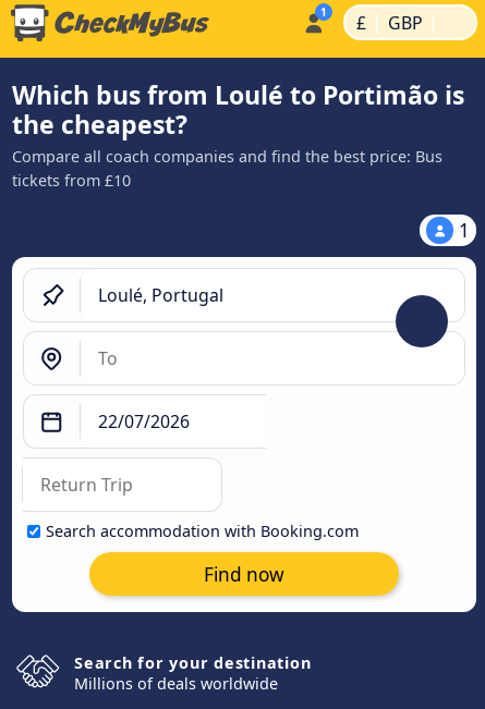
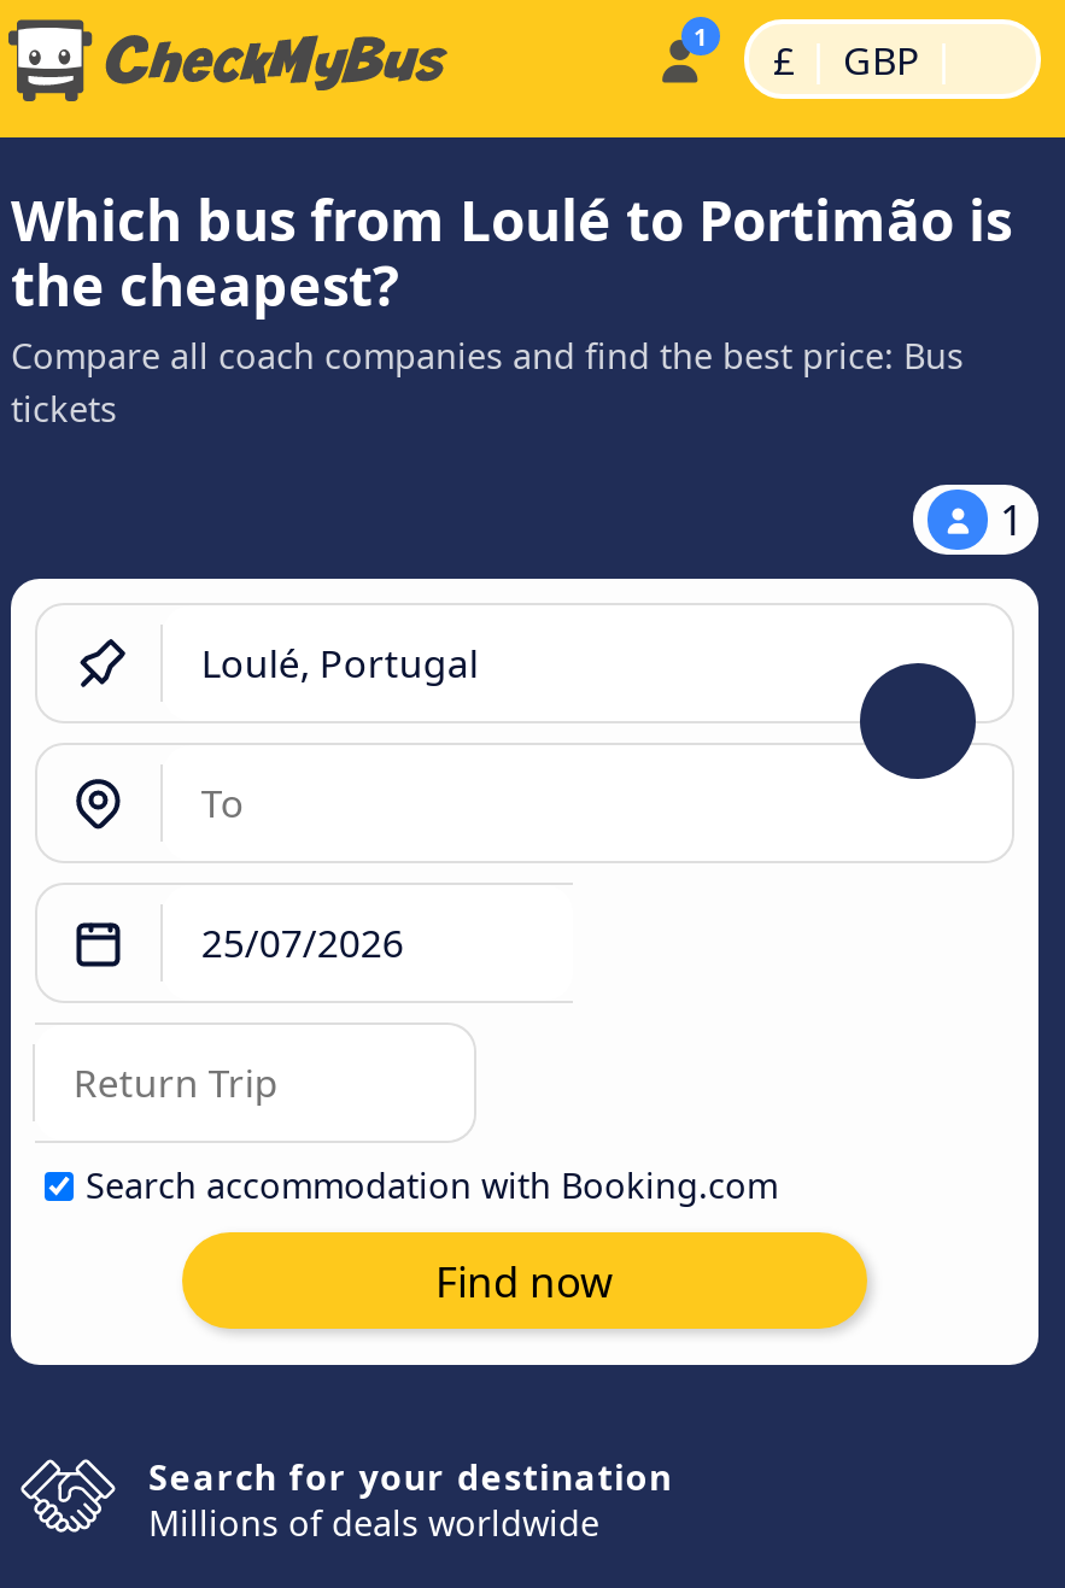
[12,170,131,191] tickets from £10 -> [11,386,117,432] tickets

